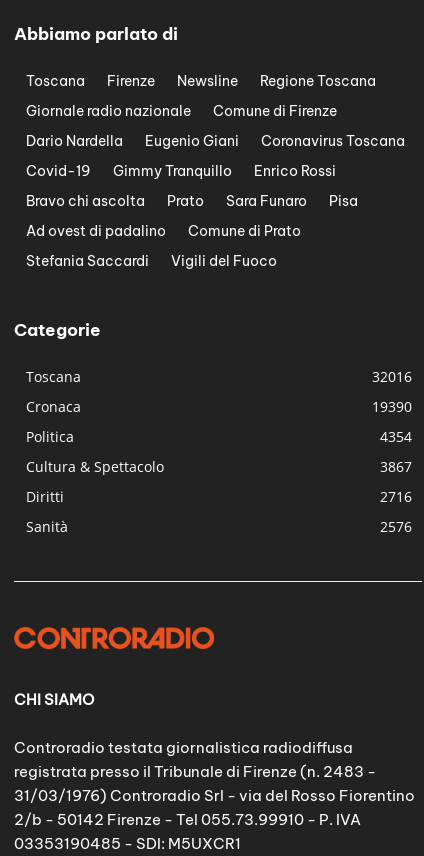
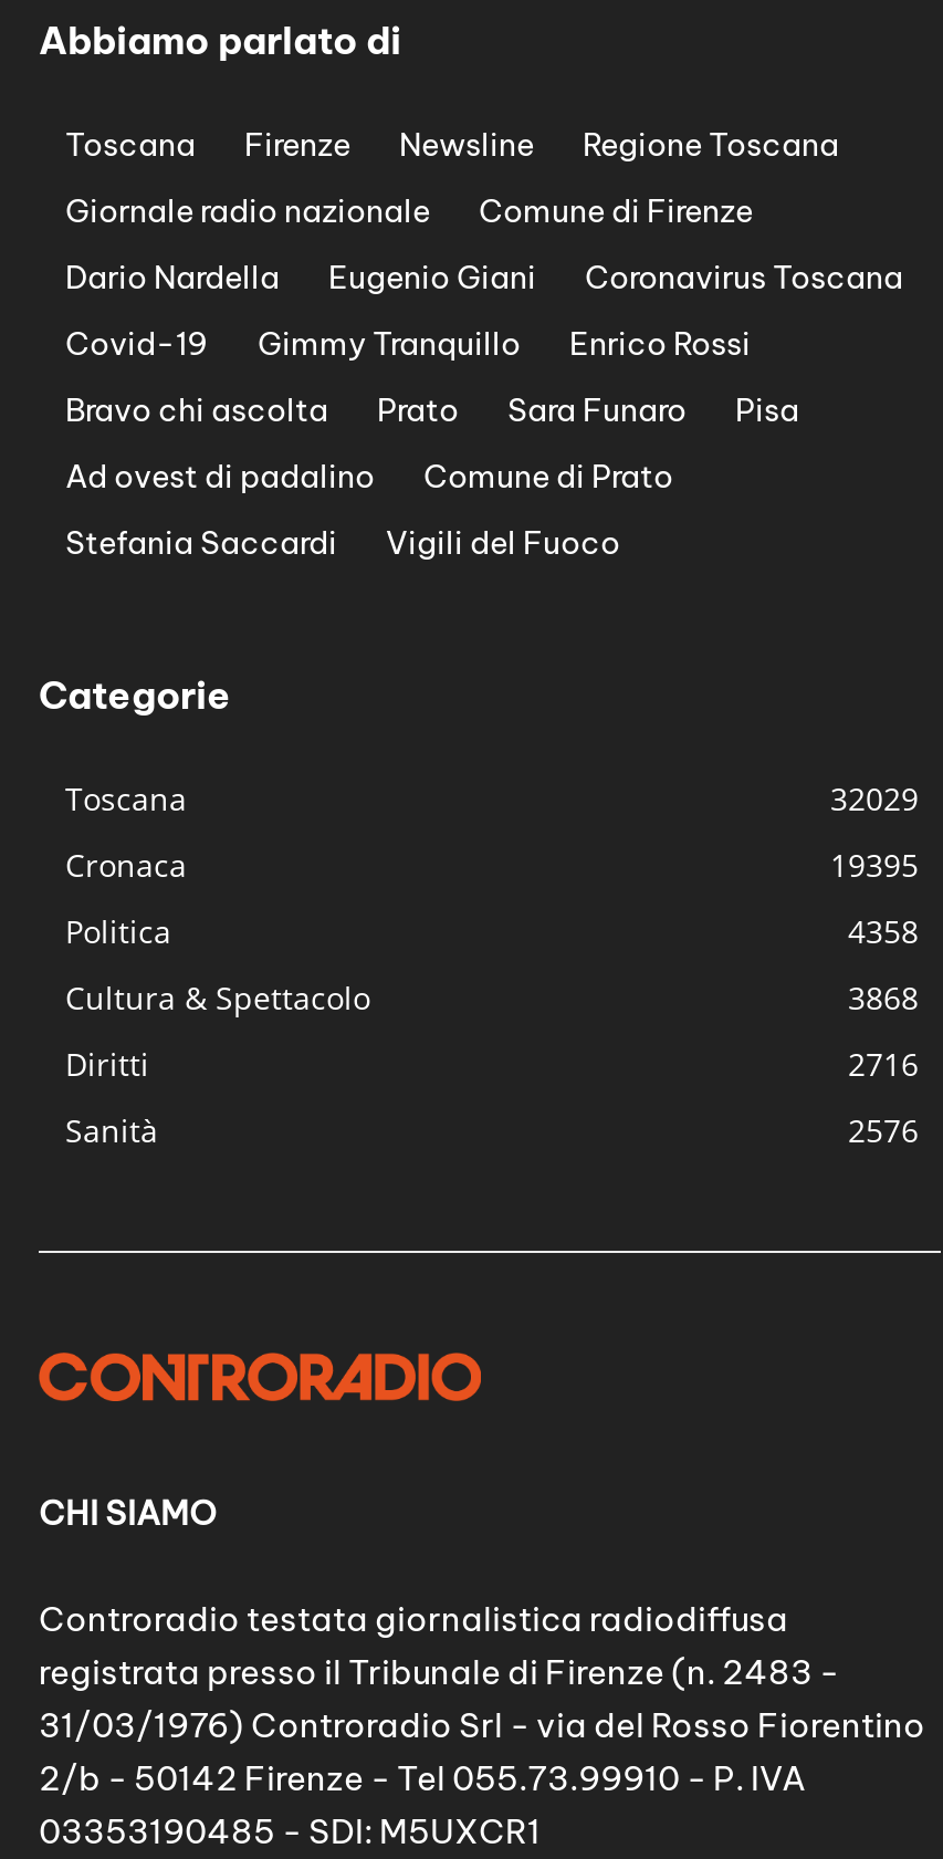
[372,367,412,386] 32016 -> [830,777,919,819] 32029
[372,397,412,416] 19390 -> [830,843,919,885] 19395
[380,427,412,446] 4354 -> [848,909,919,951] 4358
[380,457,412,476] 3867 -> [848,976,919,1018] 3868

